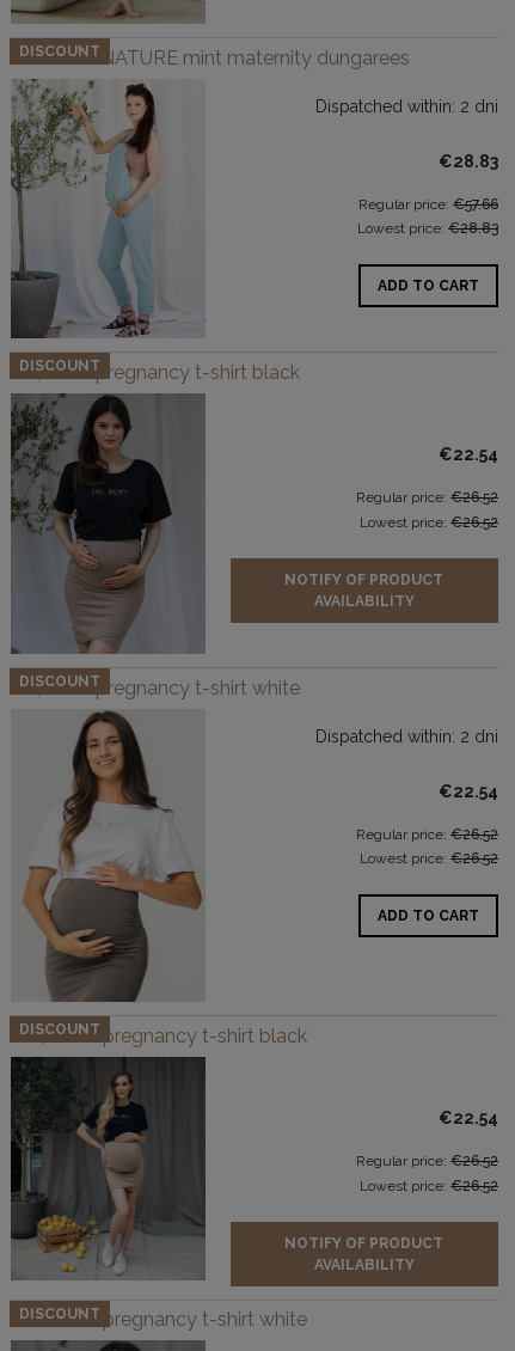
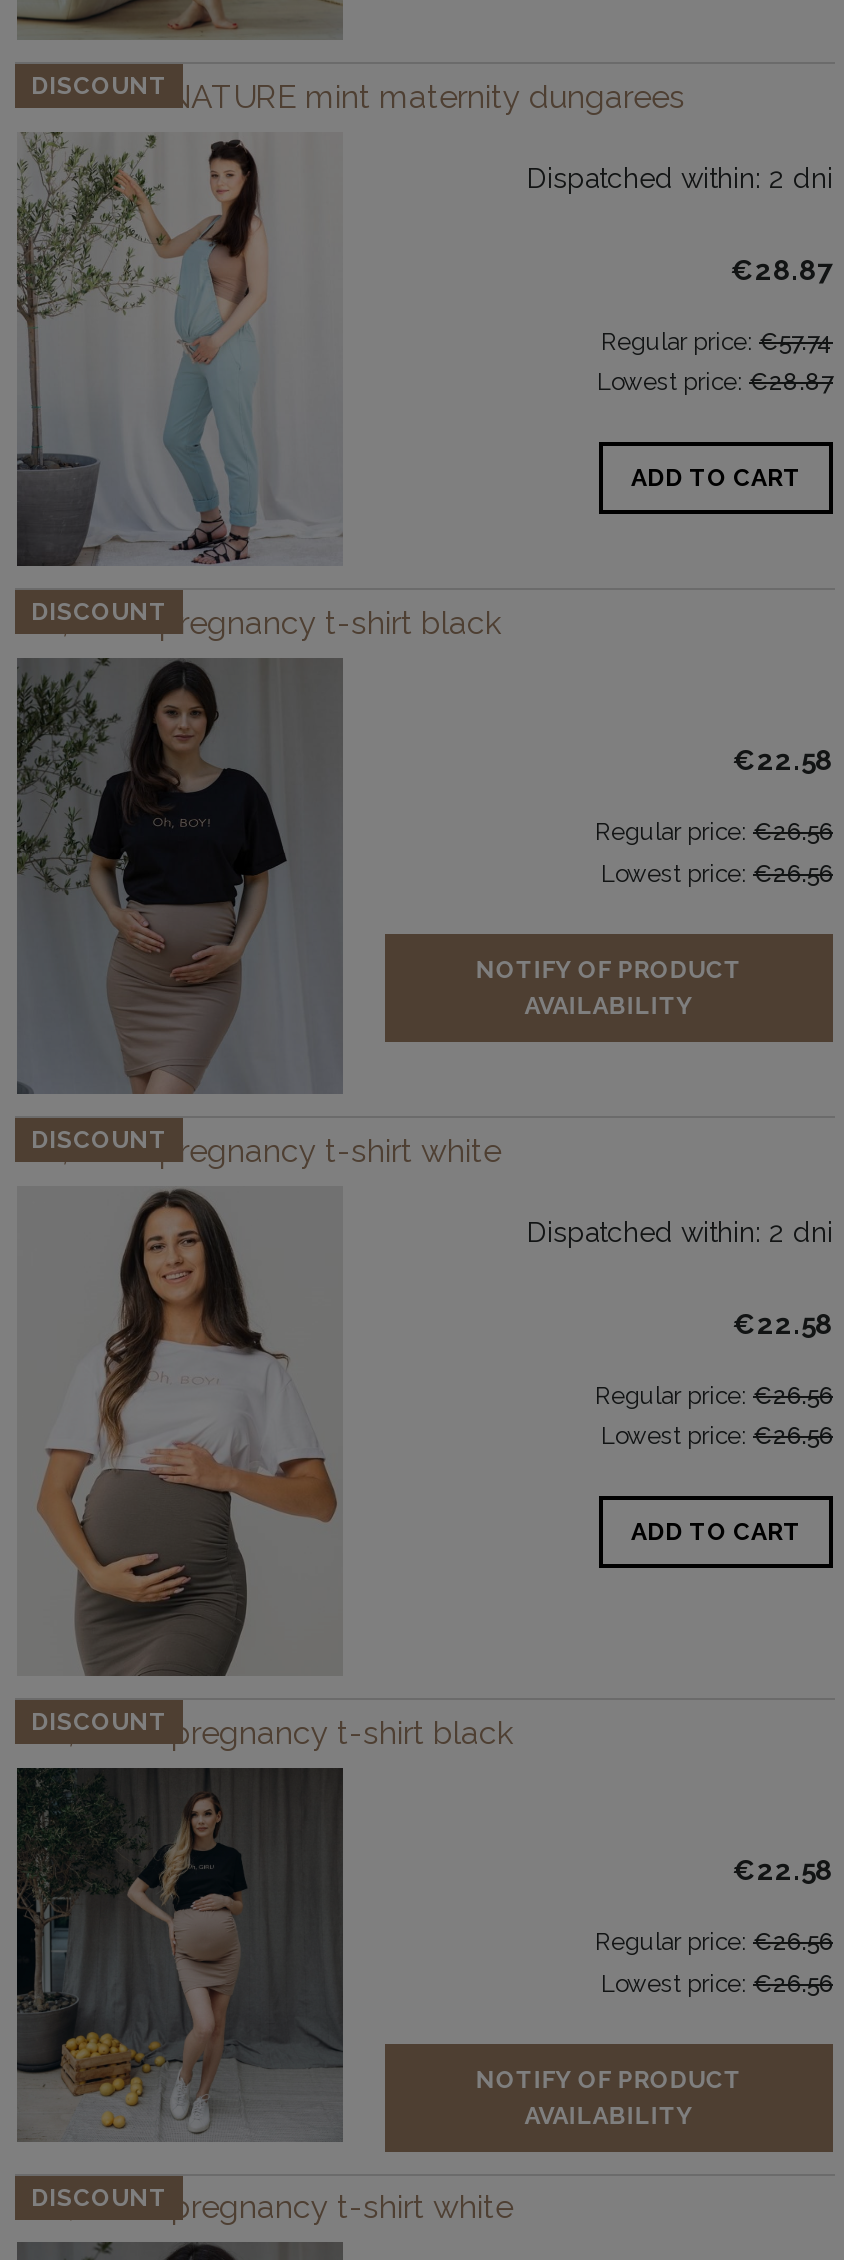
[439,152,498,171] €28.83 -> [731,254,833,286] €28.87
[358,196,498,213] Regular price: €57.66 -> [601,328,833,356] Regular price: €57.74
[357,220,498,237] Lowest price: €28.83 -> [597,369,833,397] Lowest price: €28.87
[439,445,498,464] €22.54 -> [733,745,833,777] €22.58
[356,489,498,506] Regular price: €26.52 -> [595,819,833,847] Regular price: €26.56
[360,514,498,530] Lowest price: €26.52 -> [601,859,833,887] Lowest price: €26.56
[439,782,498,801] €22.54 -> [733,1307,833,1339] €22.58
[356,826,498,843] Regular price: €26.52 -> [595,1381,833,1409] Regular price: €26.56
[360,850,498,867] Lowest price: €26.52 -> [601,1422,833,1450] Lowest price: €26.56
[439,1108,498,1128] €22.54 -> [733,1854,833,1886] €22.58
[356,1153,498,1169] Regular price: €26.52 -> [595,1928,833,1956] Regular price: €26.56
[360,1177,498,1194] Lowest price: €26.52 -> [601,1969,833,1997] Lowest price: €26.56

